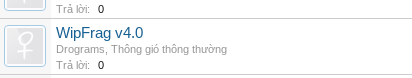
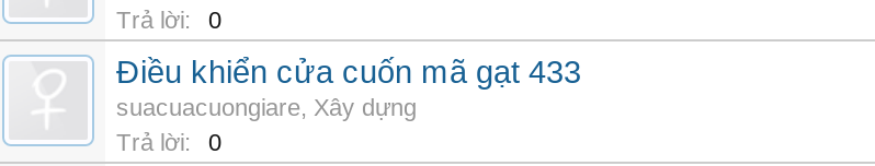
[56,25,227,55] WipFrag v4.0 | Drograms, Thông gió thông thường -> [116,55,581,120] Điều khiển cửa cuốn mã gạt 433 | suacuacuongiare, Xây dựng

